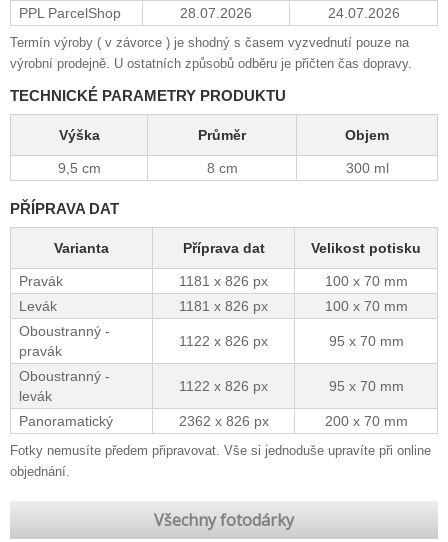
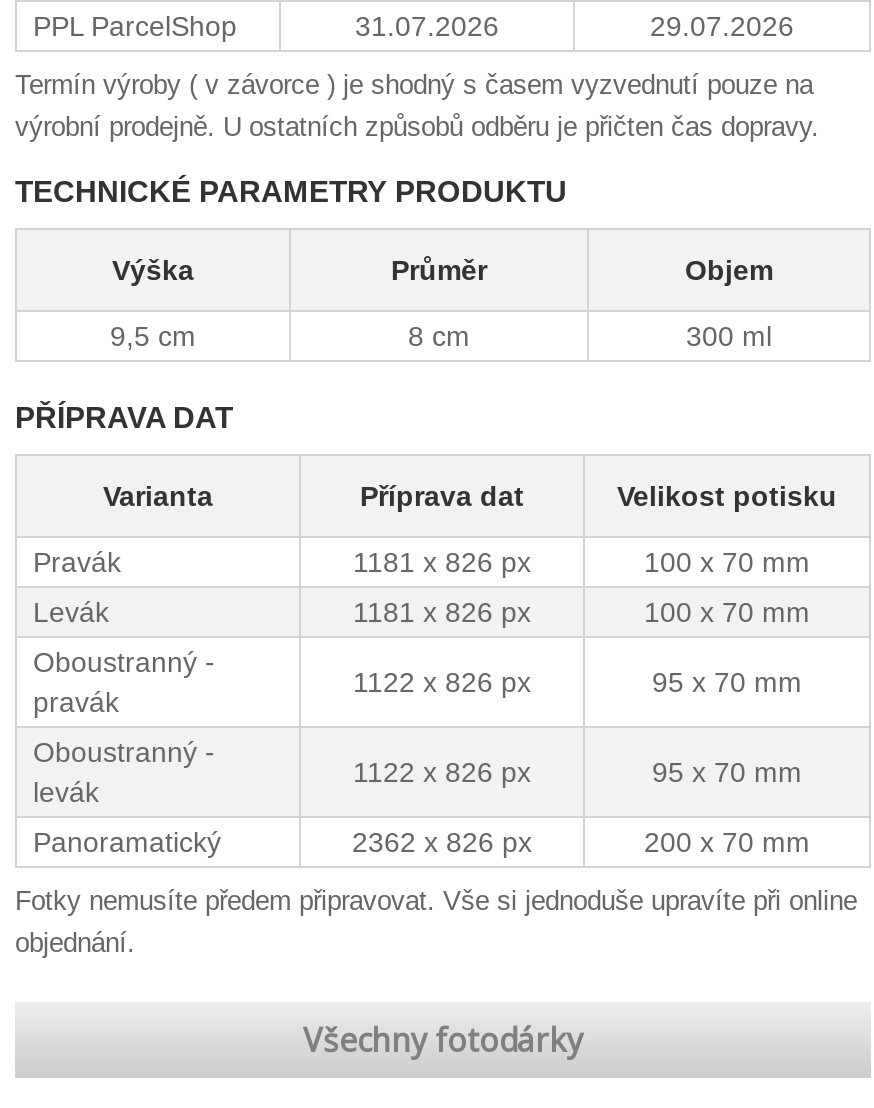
[180,5,252,21] 28.07.2026 -> [355,10,499,42] 31.07.2026
[327,5,399,21] 24.07.2026 -> [650,10,794,42] 29.07.2026

